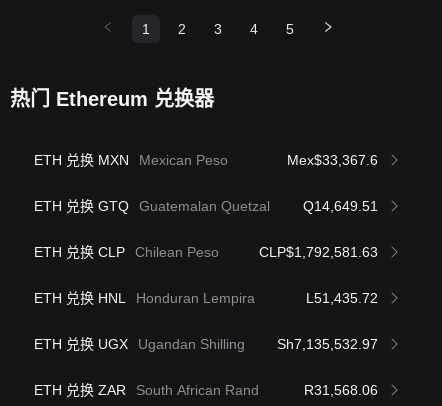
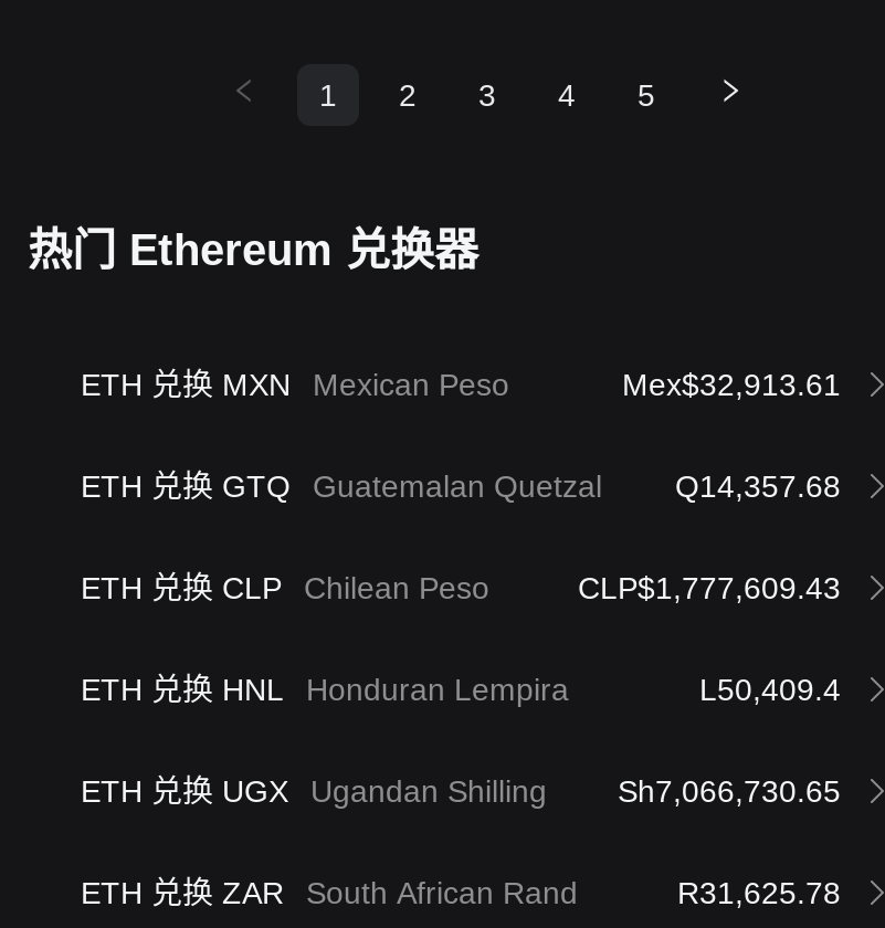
[287,152,378,168] Mex$33,367.6 -> [622,366,841,402] Mex$32,913.61
[303,198,378,214] Q14,649.51 -> [675,468,841,503] Q14,357.68
[259,244,378,260] CLP$1,792,581.63 -> [578,570,841,605] CLP$1,777,609.43
[306,290,378,306] L51,435.72 -> [699,671,841,707] L50,409.4
[34,336,378,352] ETH 兑换 UGX Ugandan Shilling Sh7,135,532.97 -> [81,773,841,808] ETH 兑换 UGX Ugandan Shilling Sh7,066,730.65
[304,382,378,398] R31,568.06 -> [677,875,841,910] R31,625.78

